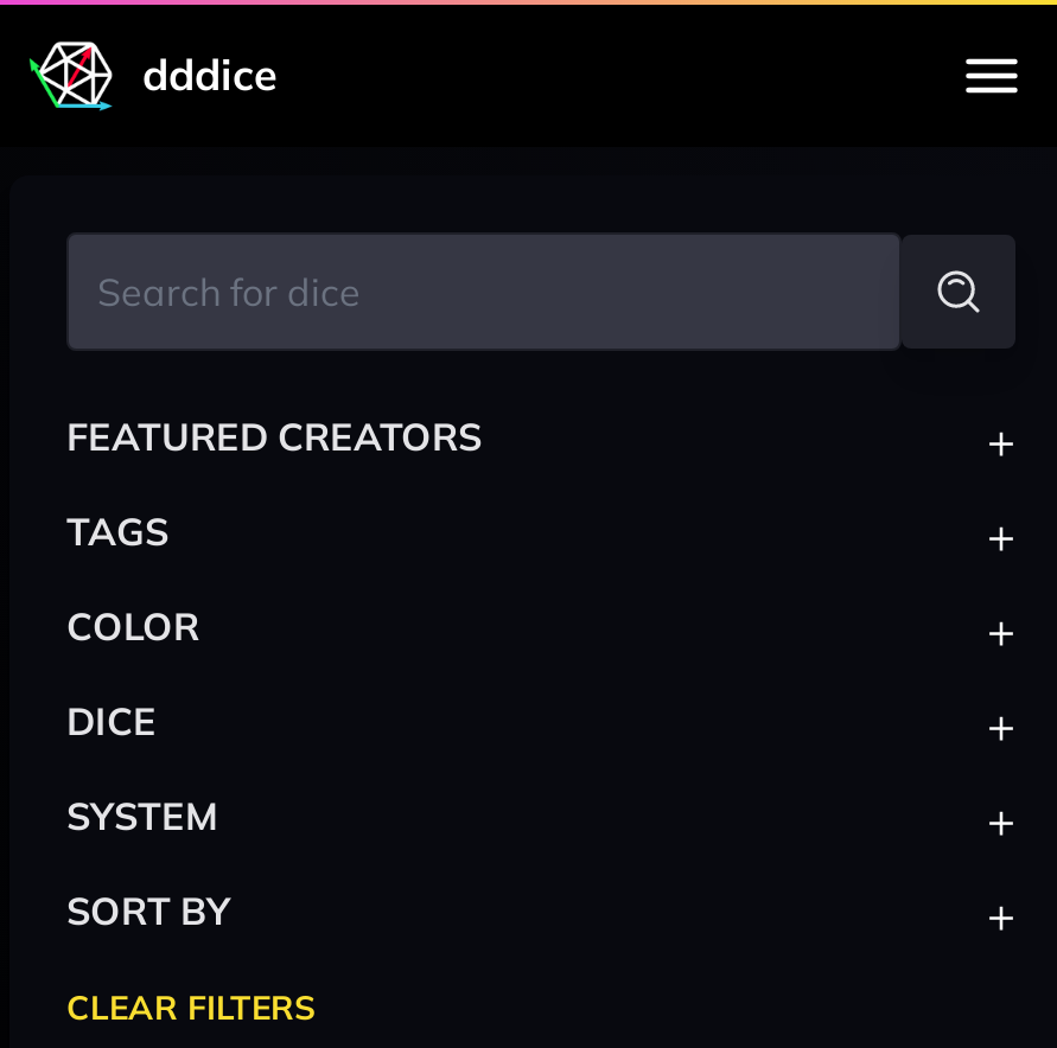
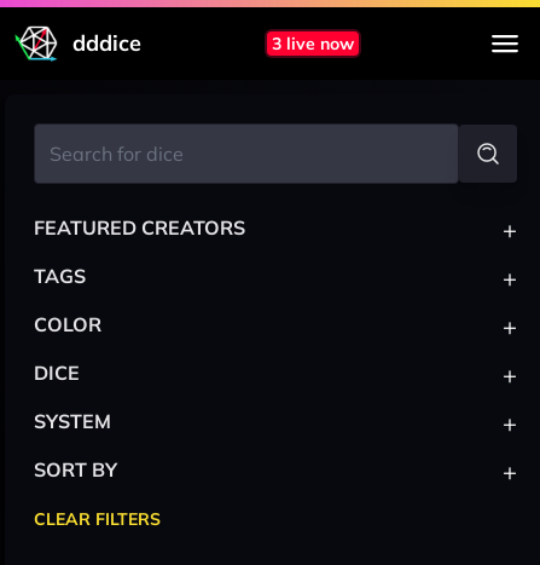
none -> [271,33,353,54] 3 live now

